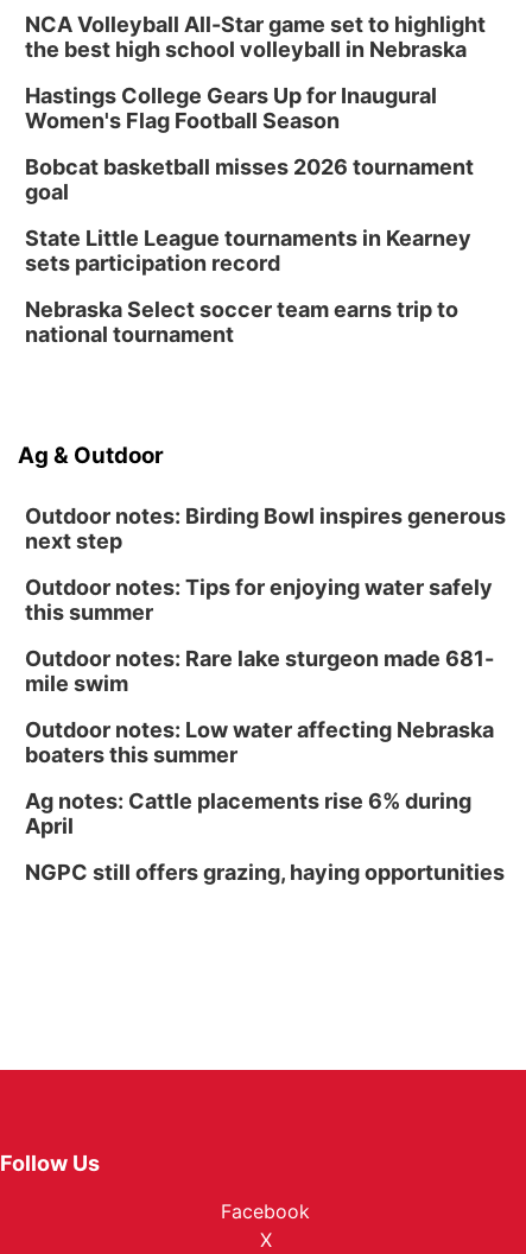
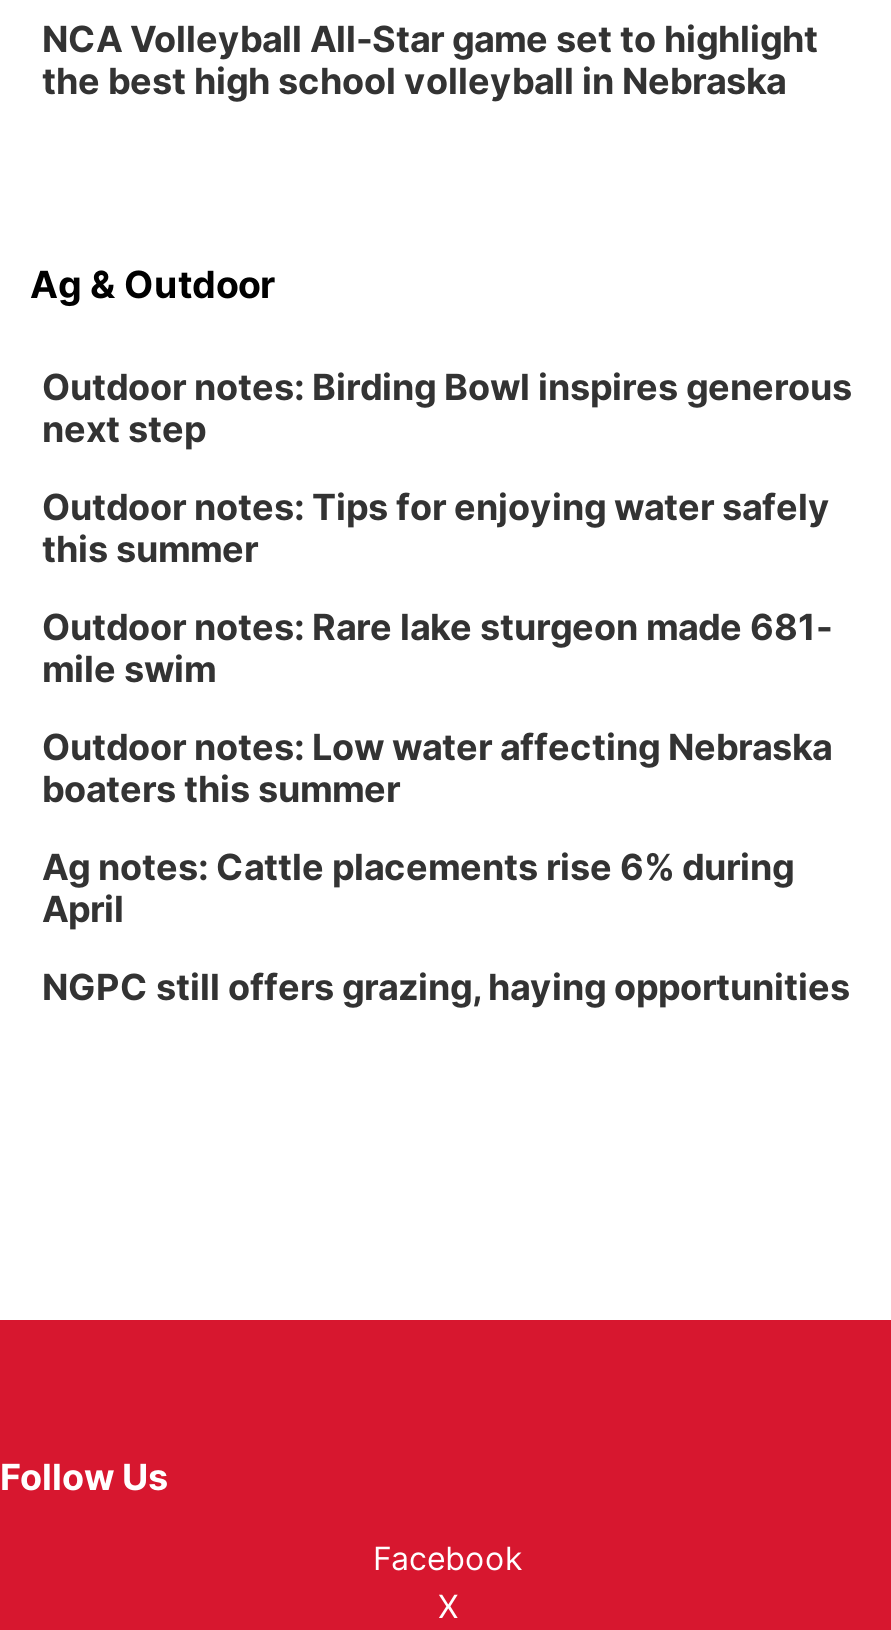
[25,83,474,347] Hastings College Gears Up for Inaugural | Women's Flag Football Season | Bobcat basketball misses 2026 tournament | goal | State Little League tournaments in Kearney | sets participation record | Nebraska Select soccer team earns trip to | national tournament -> none

